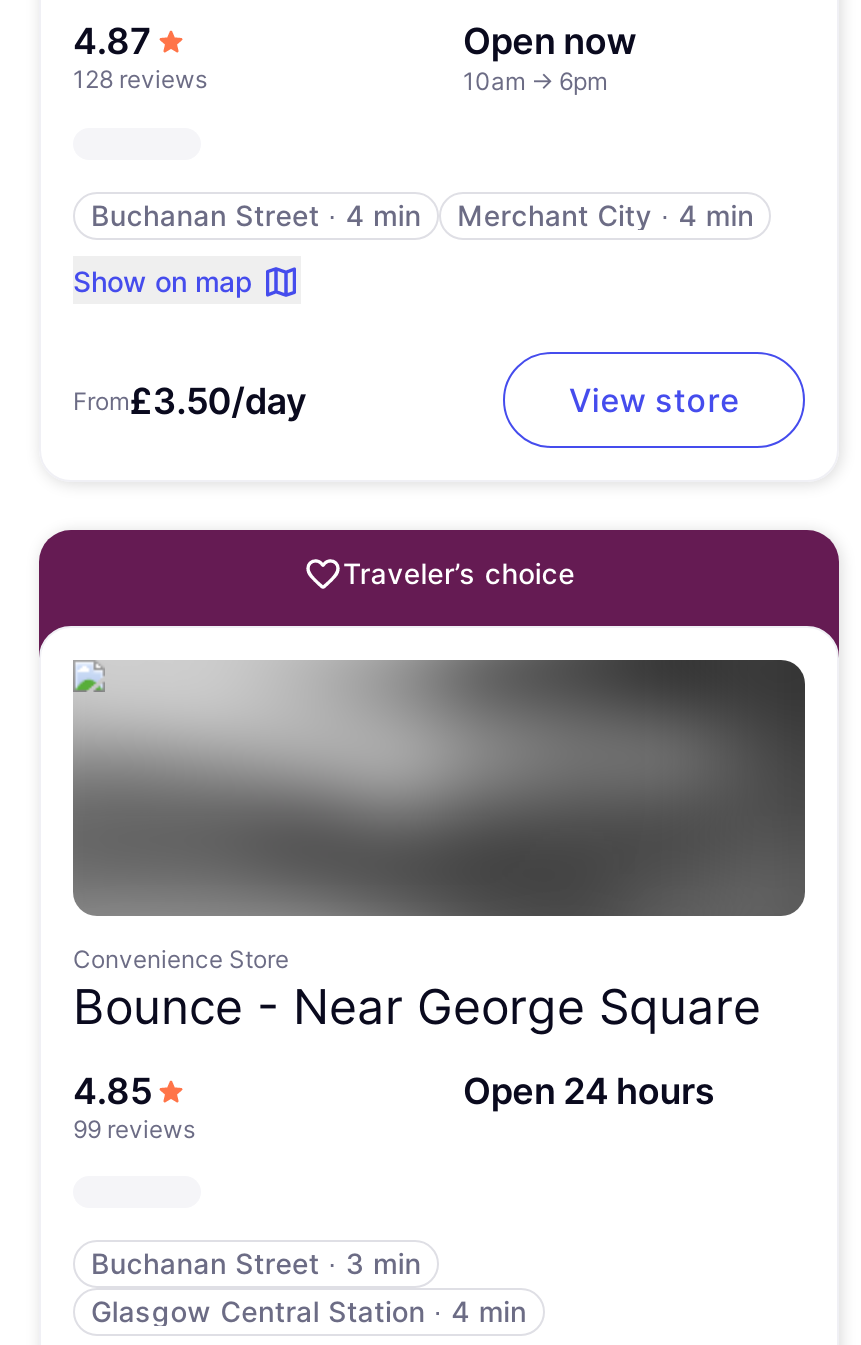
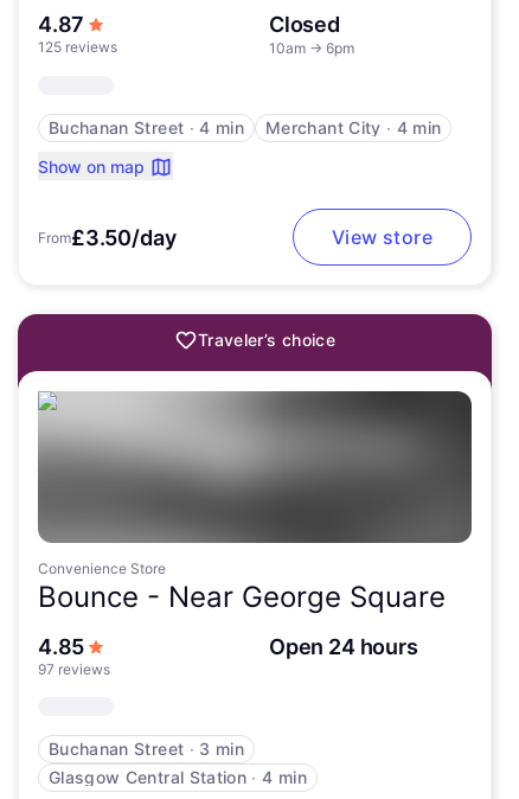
[463,20,636,62] Open now -> [269,12,340,37] Closed
[73,64,207,94] 128 reviews -> [38,38,117,56] 125 reviews
[73,1114,195,1144] 99 reviews -> [38,660,110,678] 97 reviews

